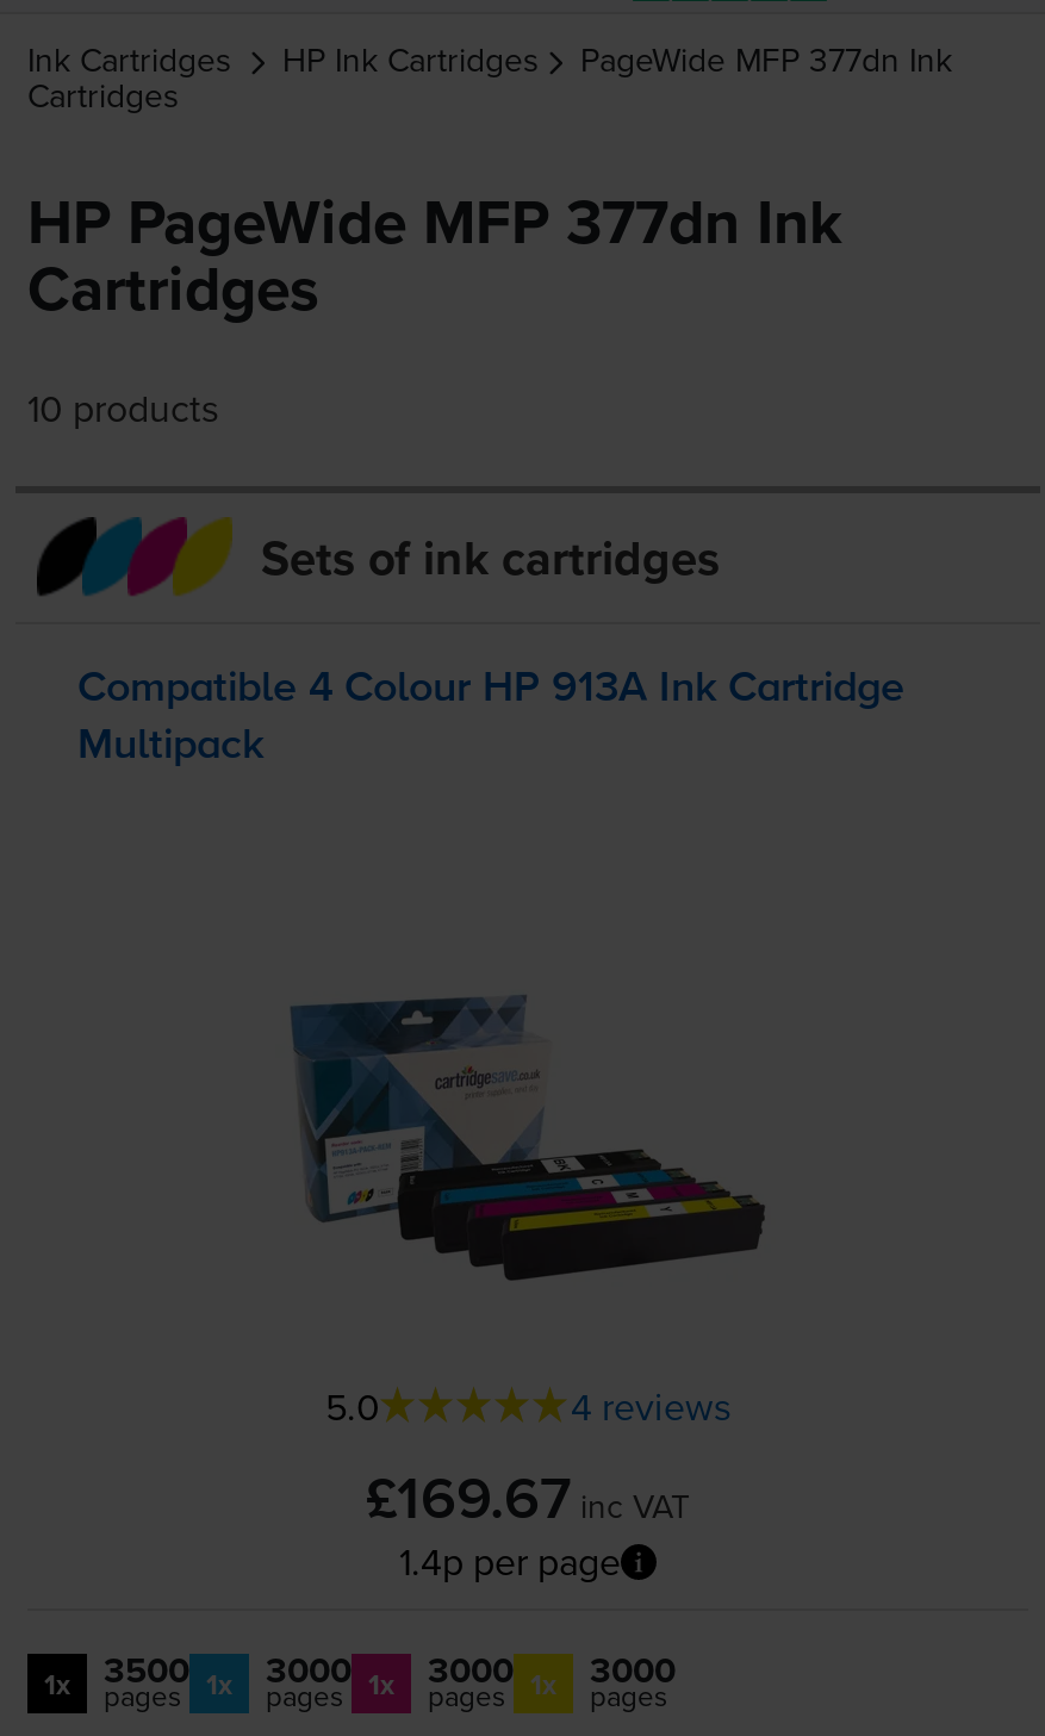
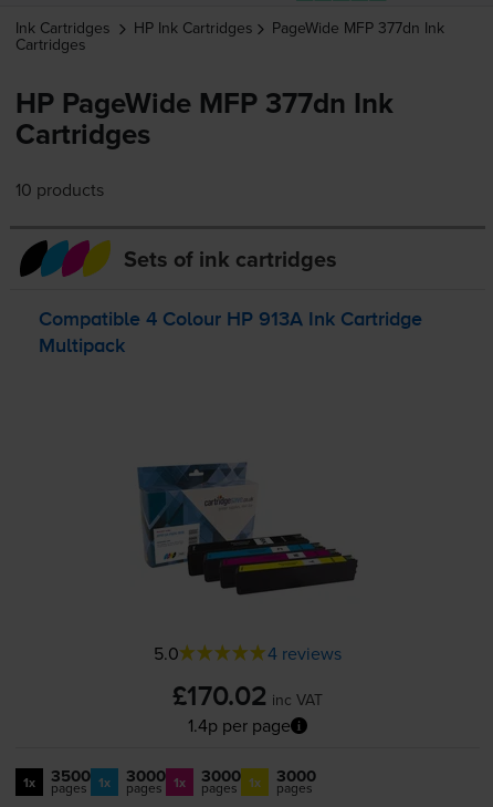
[366,1473,690,1532] £169.67 inc VAT -> [172,684,323,712] £170.02 inc VAT

